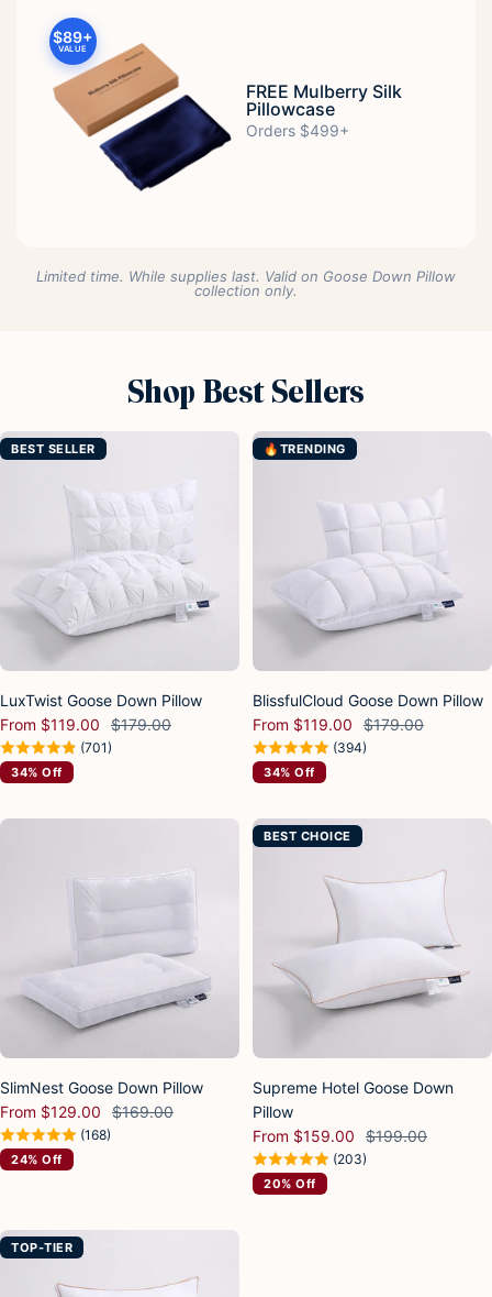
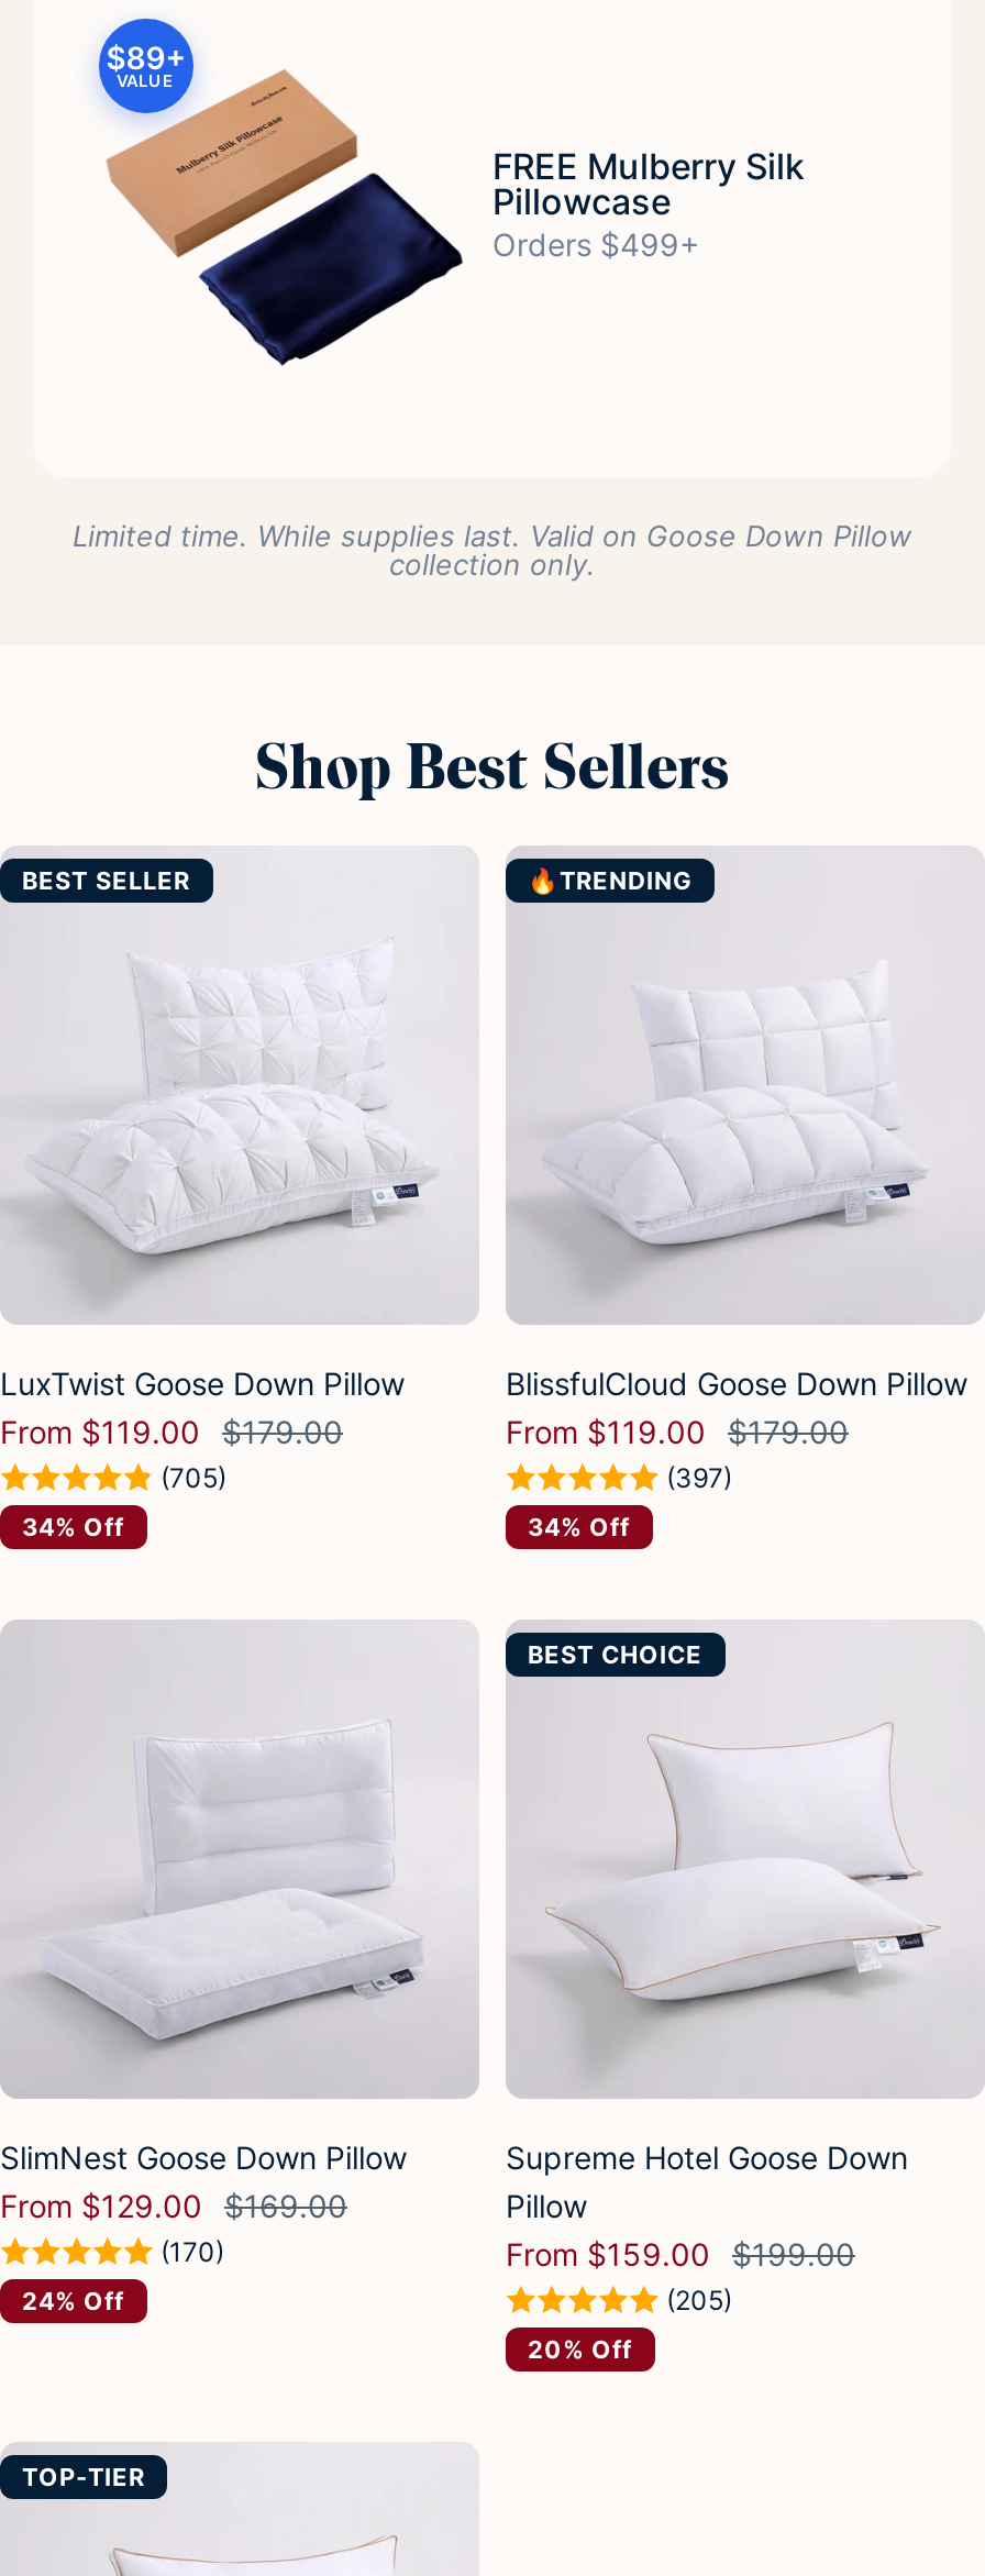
[80,739,112,756] (701) -> [161,1461,226,1494] (705)
[333,739,367,756] (394) -> [666,1461,732,1494] (397)
[80,1126,111,1143] (168) -> [161,2235,224,2268] (170)
[333,1151,367,1167] (203) -> [666,2284,732,2317] (205)

